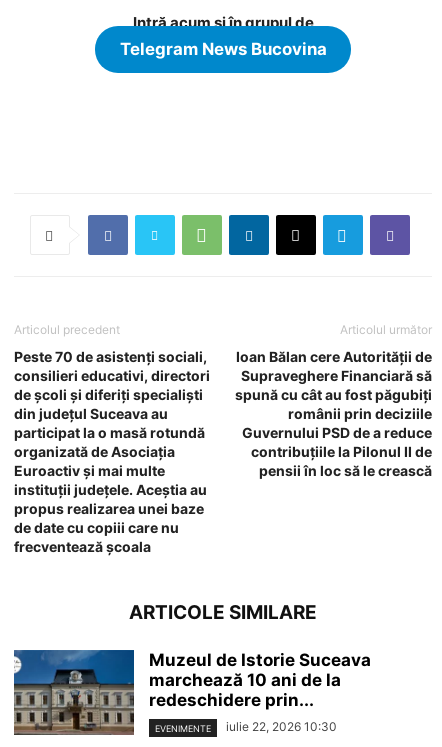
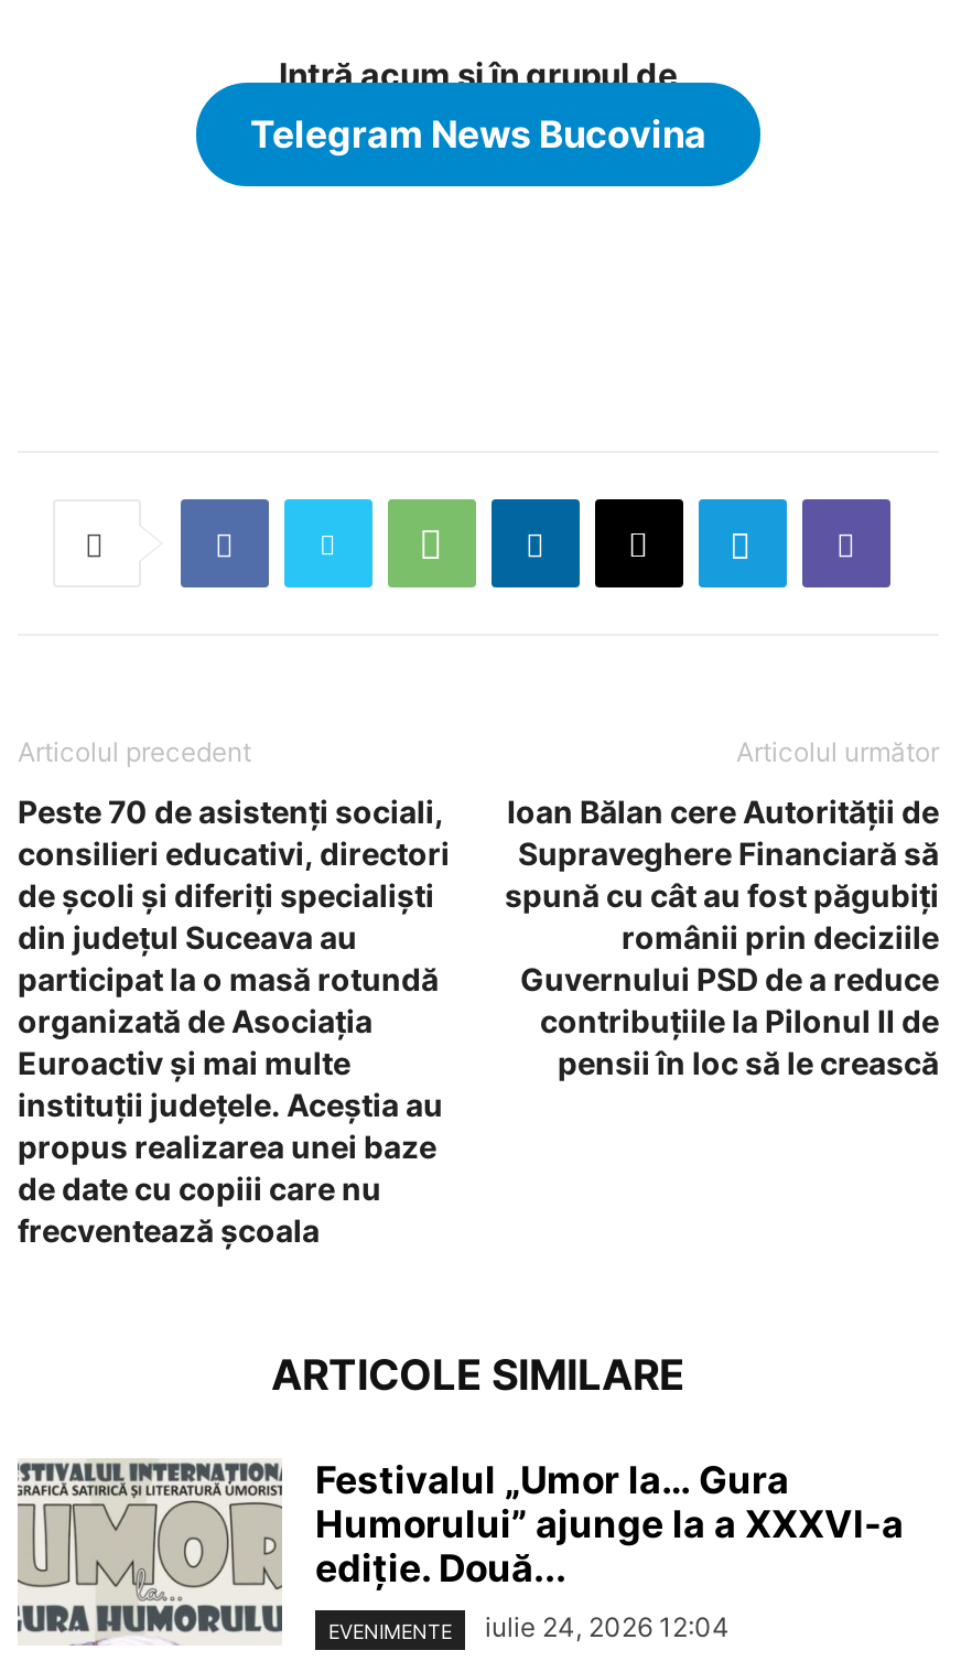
[13,649,371,736] [image] | Muzeul de Istorie Suceava | marchează 10 ani de la | redeschidere prin... -> [18,1458,904,1646] [image] | Festivalul „Umor la… Gura | Humorului” ajunge la a XXXVI-a | ediție. Două...
[155,719,337,734] EVENIMENTE iulie 22, 2026 10:30 -> [328,1611,730,1644] EVENIMENTE iulie 24, 2026 12:04

